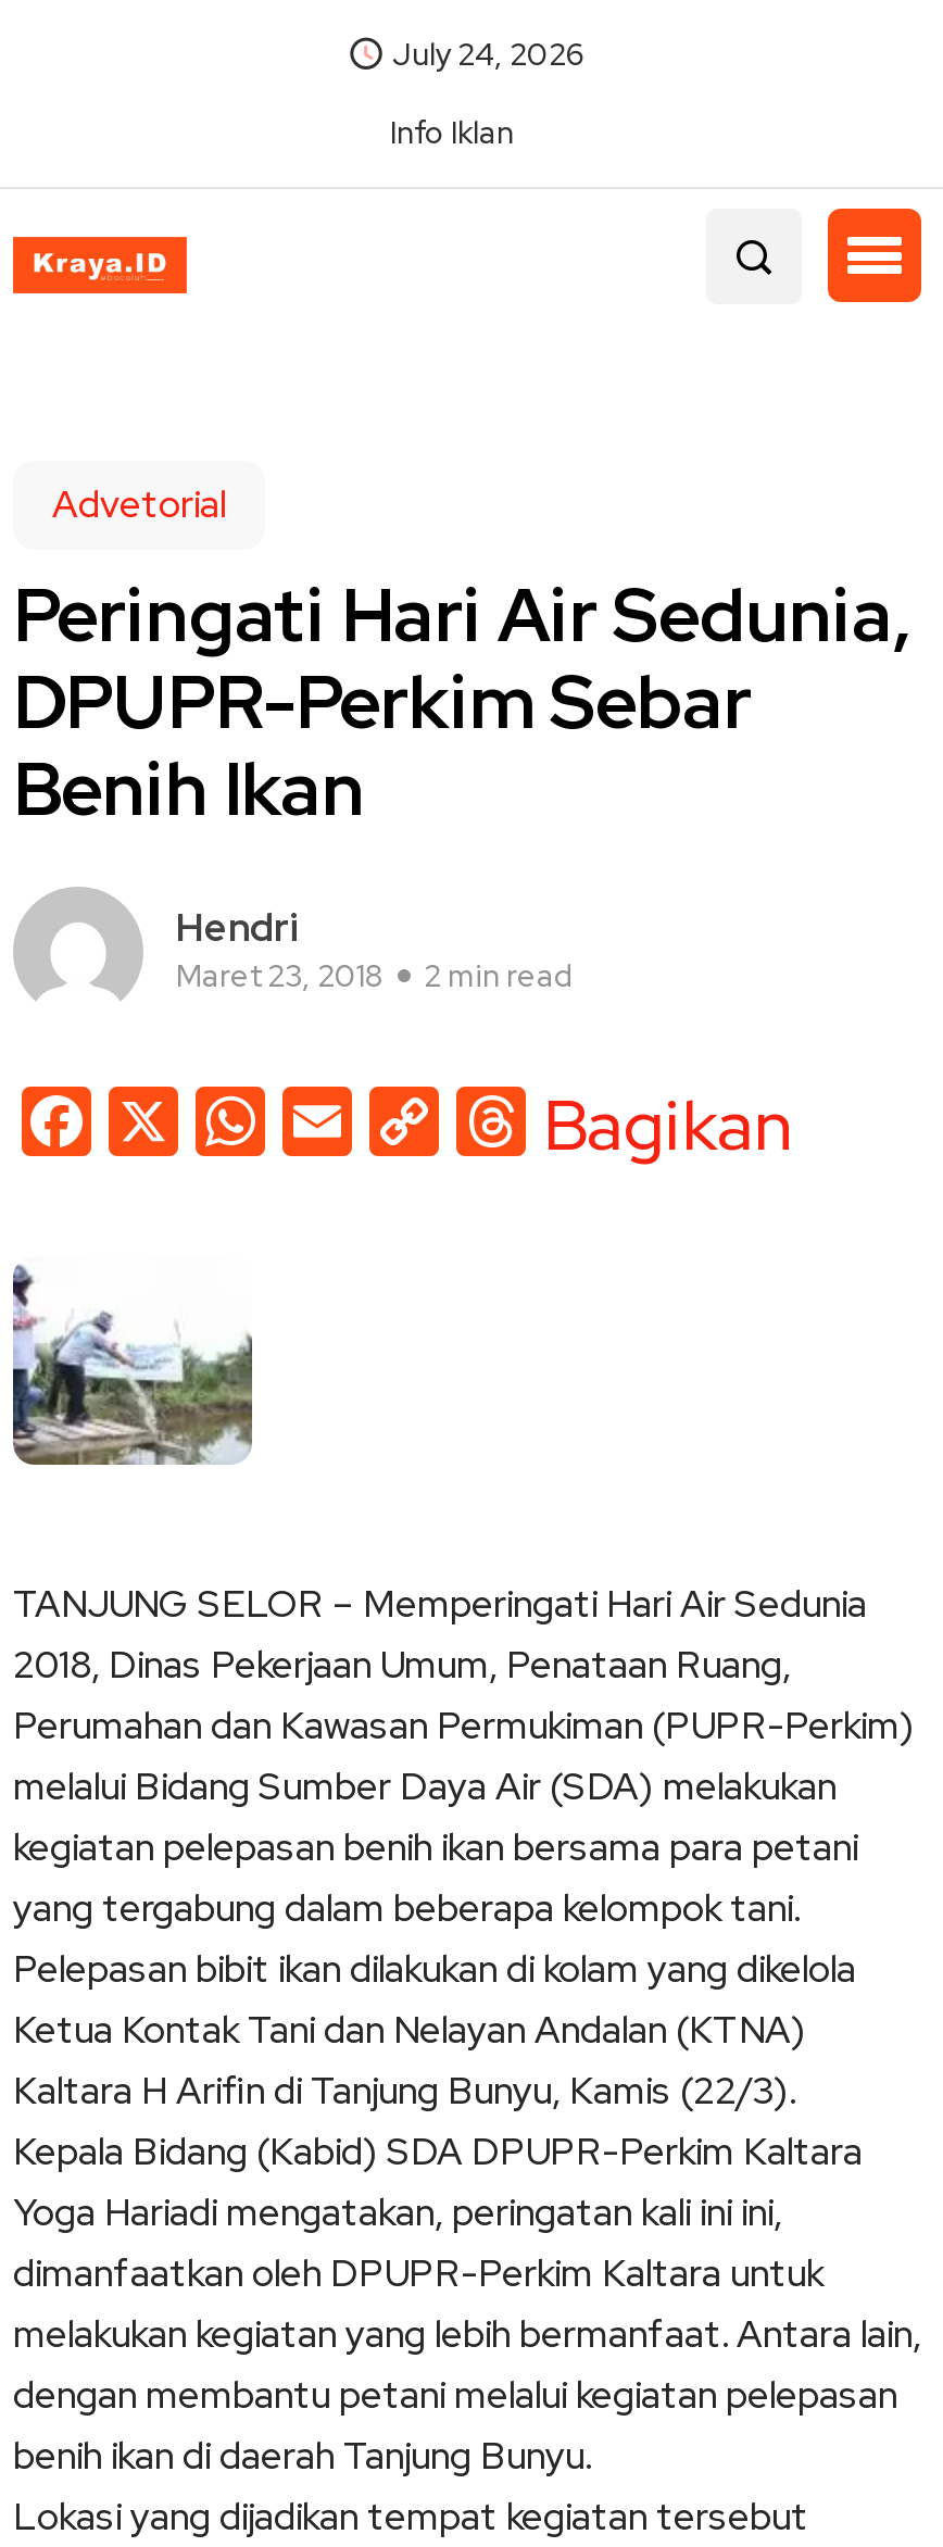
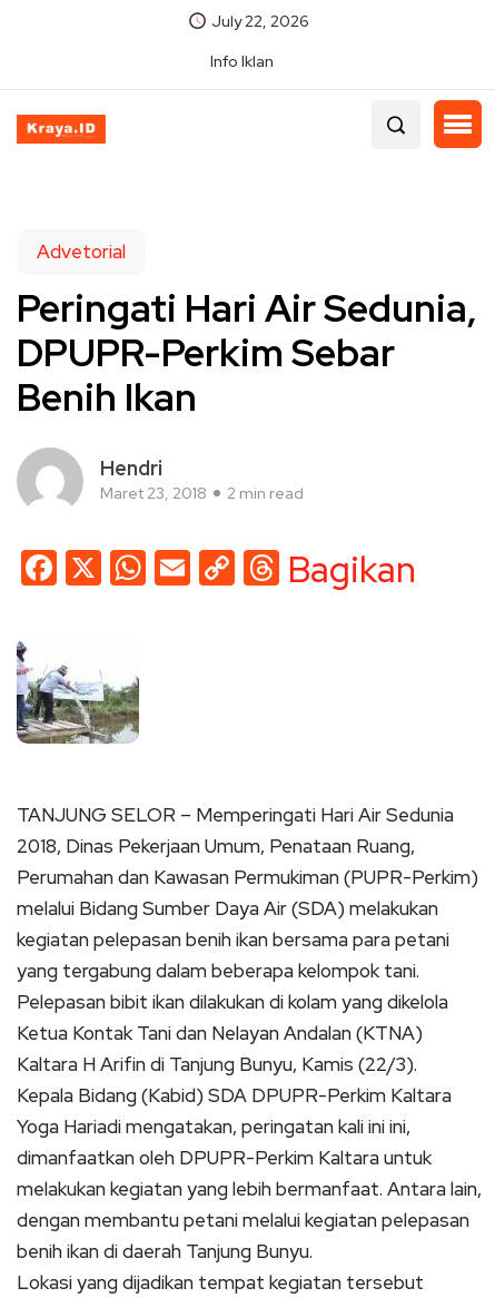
[392,35,586,74] July 24, 2026 -> [211,11,309,31] July 22, 2026

